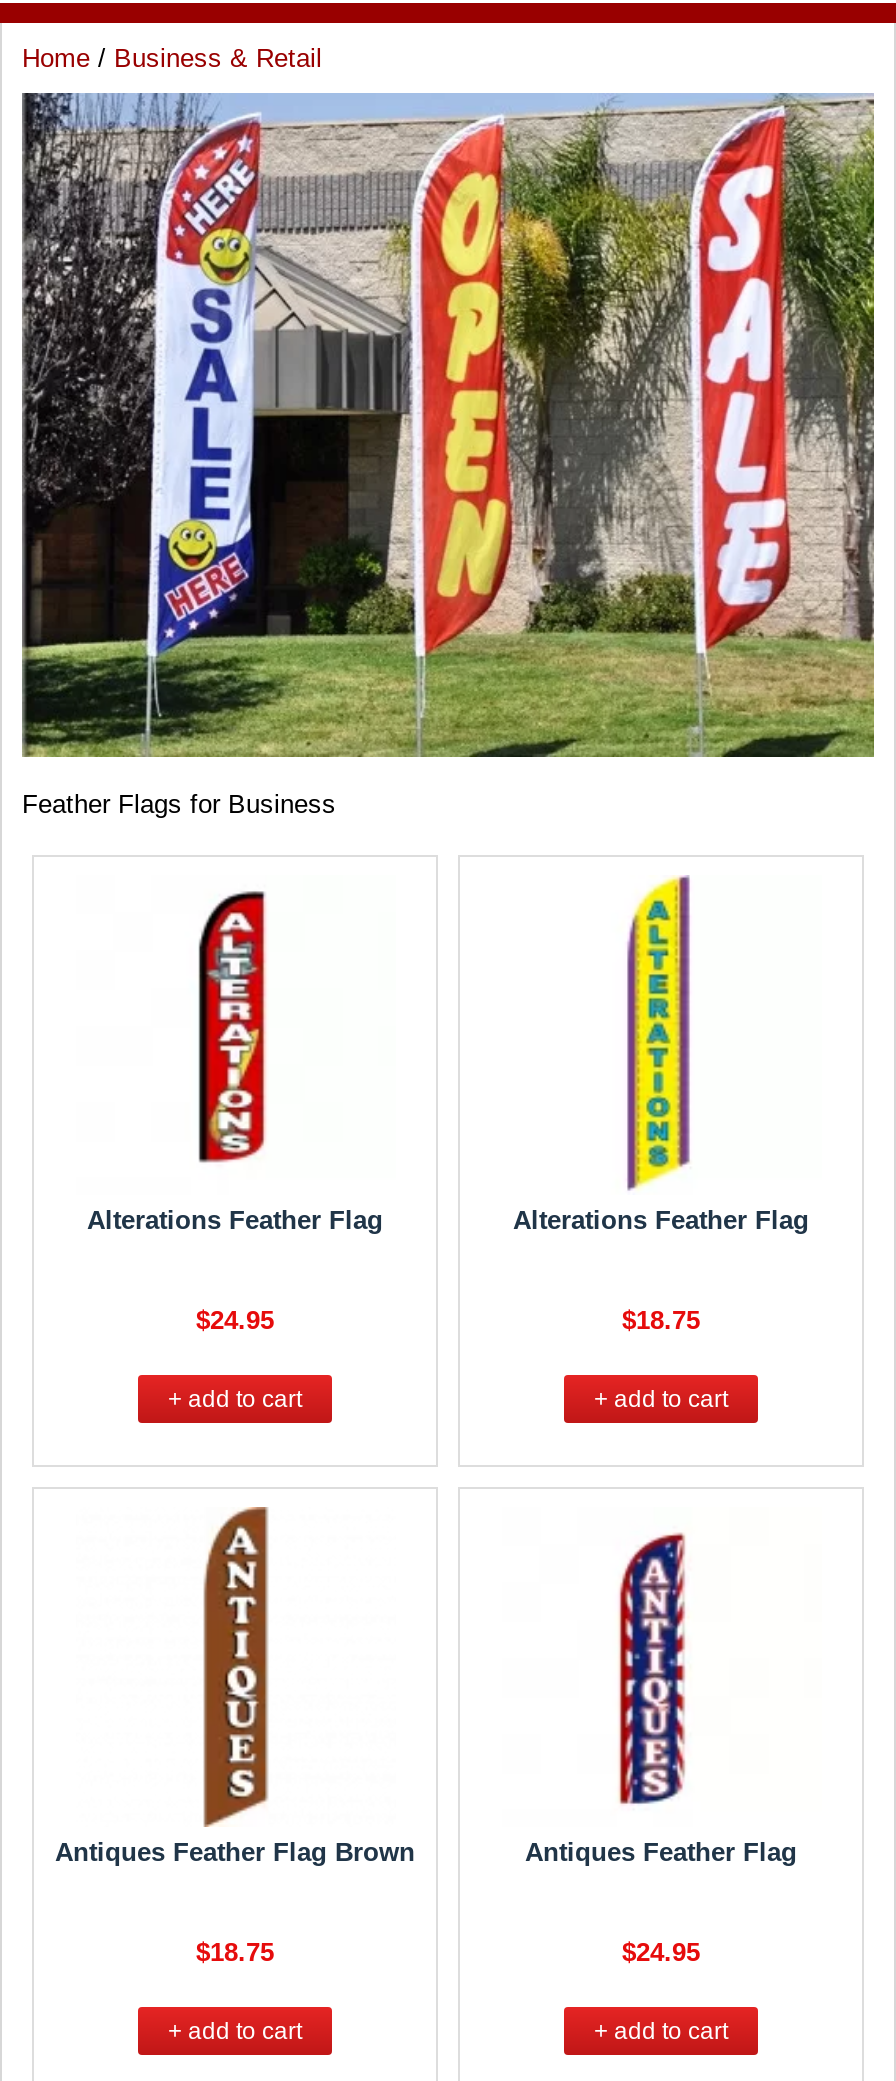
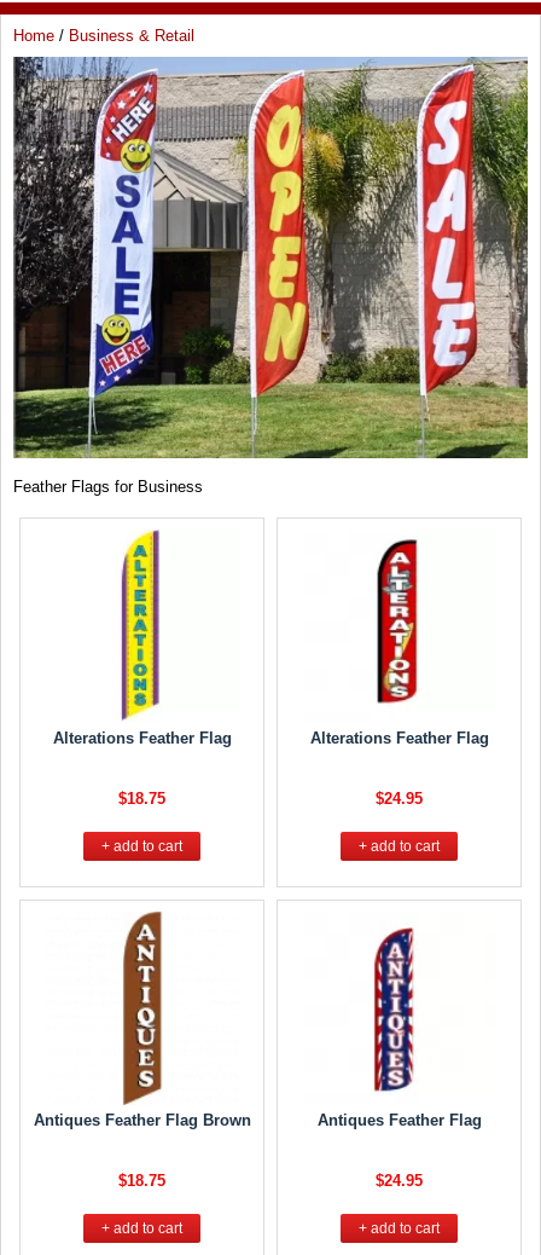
[198,877,266,1189] [image] -> [121,530,161,721] [image]
[626,875,692,1191] [image] -> [377,531,418,719] [image]
[196,1306,274,1336] $24.95 -> [118,790,165,808] $18.75
[622,1306,700,1336] $18.75 -> [376,790,423,808] $24.95

